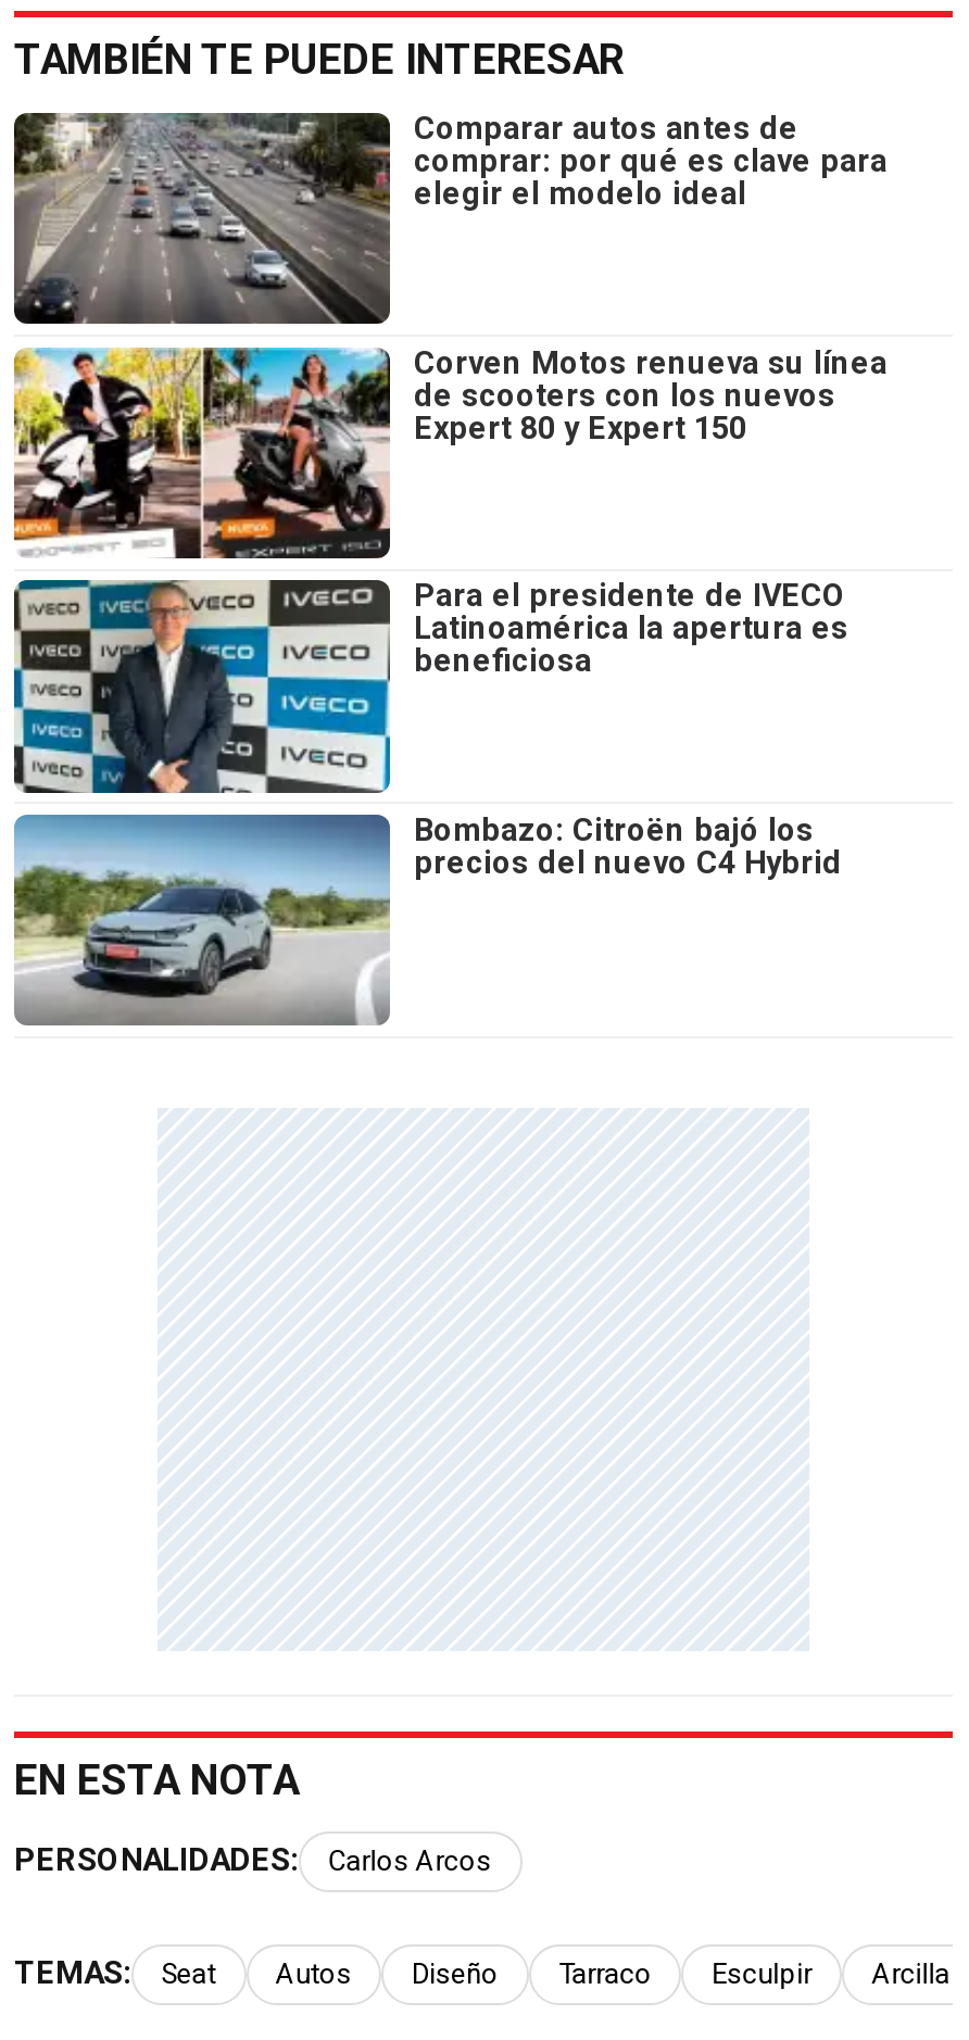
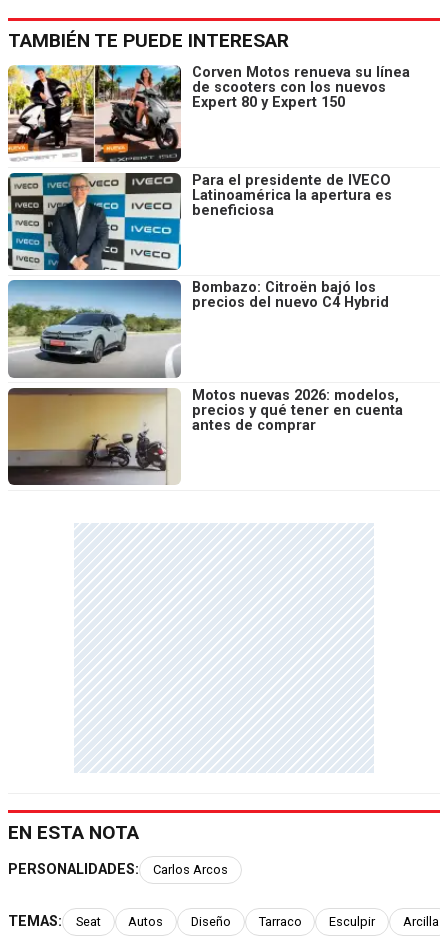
[12,110,888,326] [image] | Comparar autos antes de | comprar: por qué es clave para | elegir el modelo ideal -> none
moved [10,343,888,882] -> [6,63,410,311]: [image] | Corven Motos renueva su línea | de scooters con los nuevos | ... | Bombazo: Citroën bajó los | precios del nuevo C4 Hybrid
moved [10,819,394,1023] -> [6,282,183,376]: [image]
none -> [7,387,403,485] [image] | Motos nuevas 2026: modelos, | precios y qué tener en cuenta | antes de comprar

